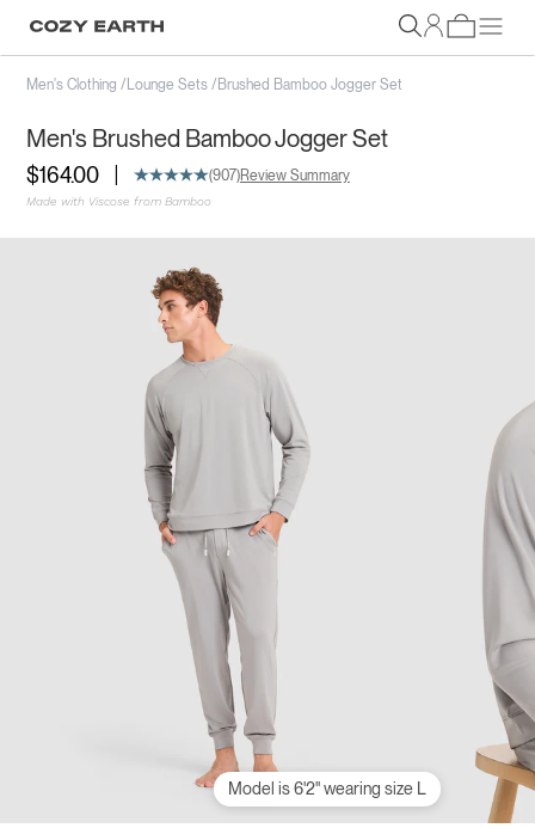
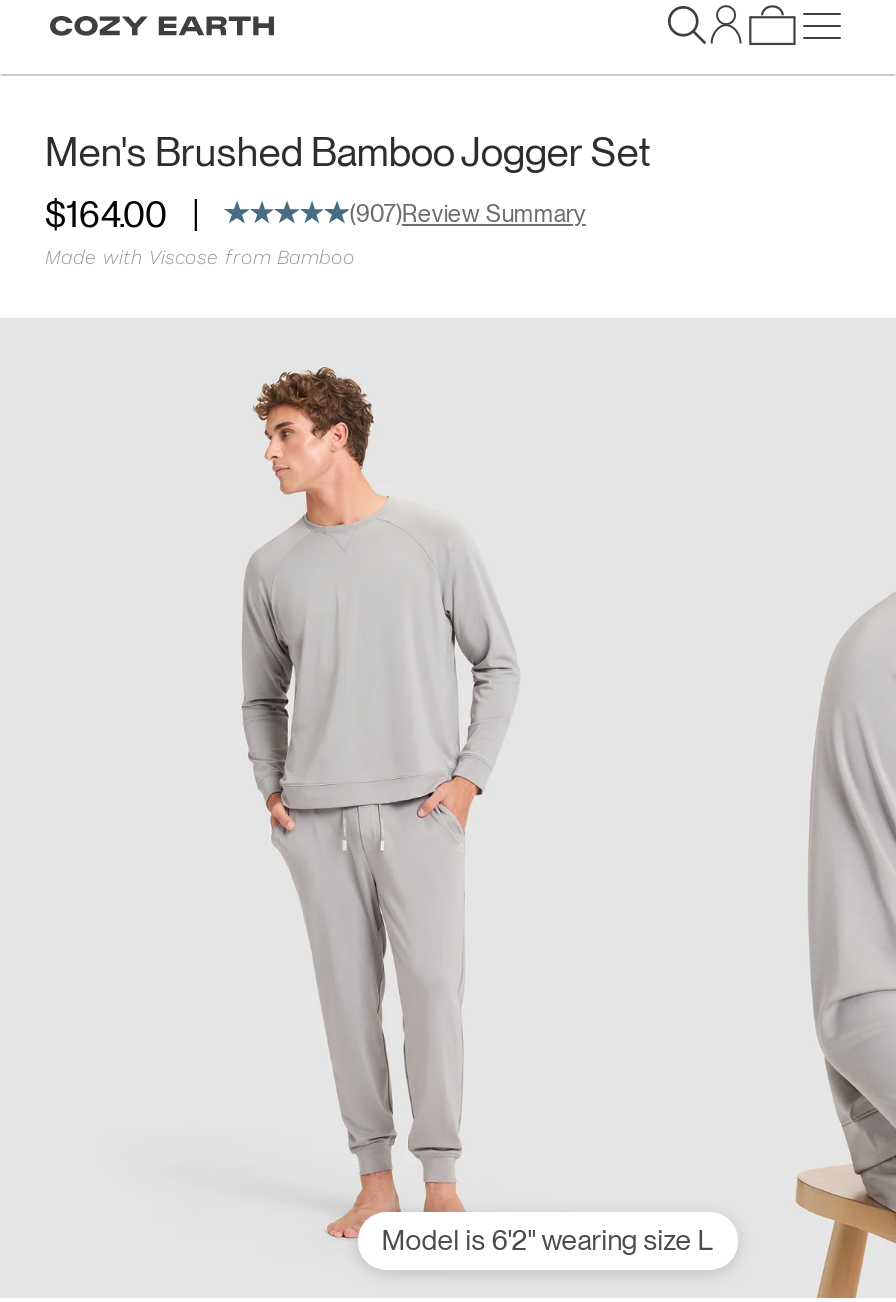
[27,76,403,93] Men's Clothing /Lounge Sets /Brushed Bamboo Jogger Set -> none

